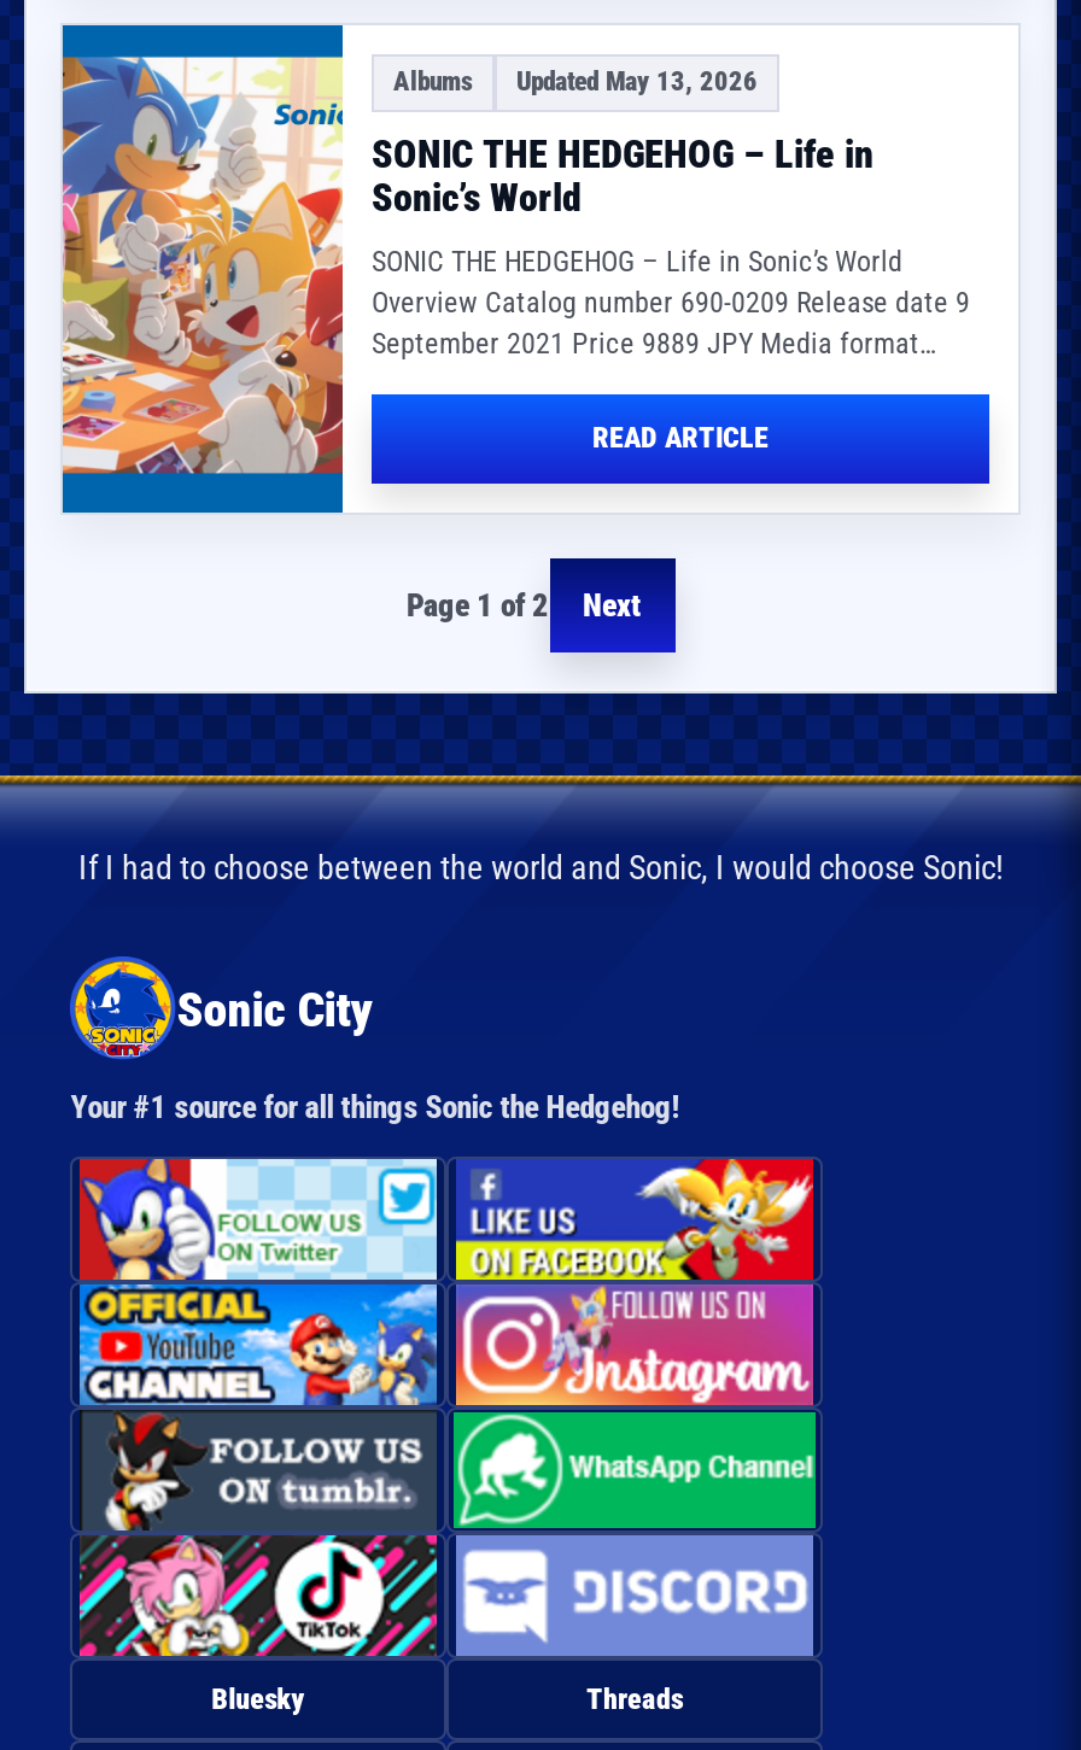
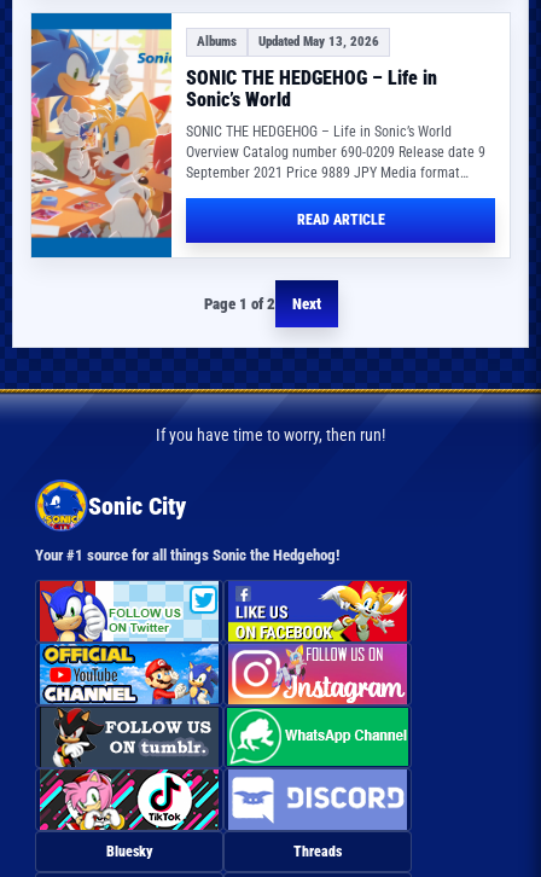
[78,847,1003,885] If I had to choose between the world and Sonic, I would choose Sonic! -> [156,425,385,444] If you have time to worry, then run!

